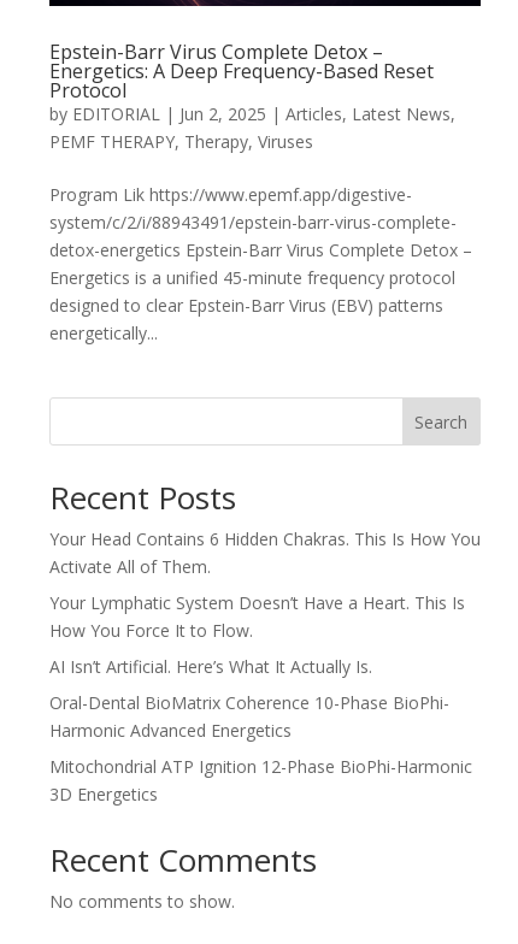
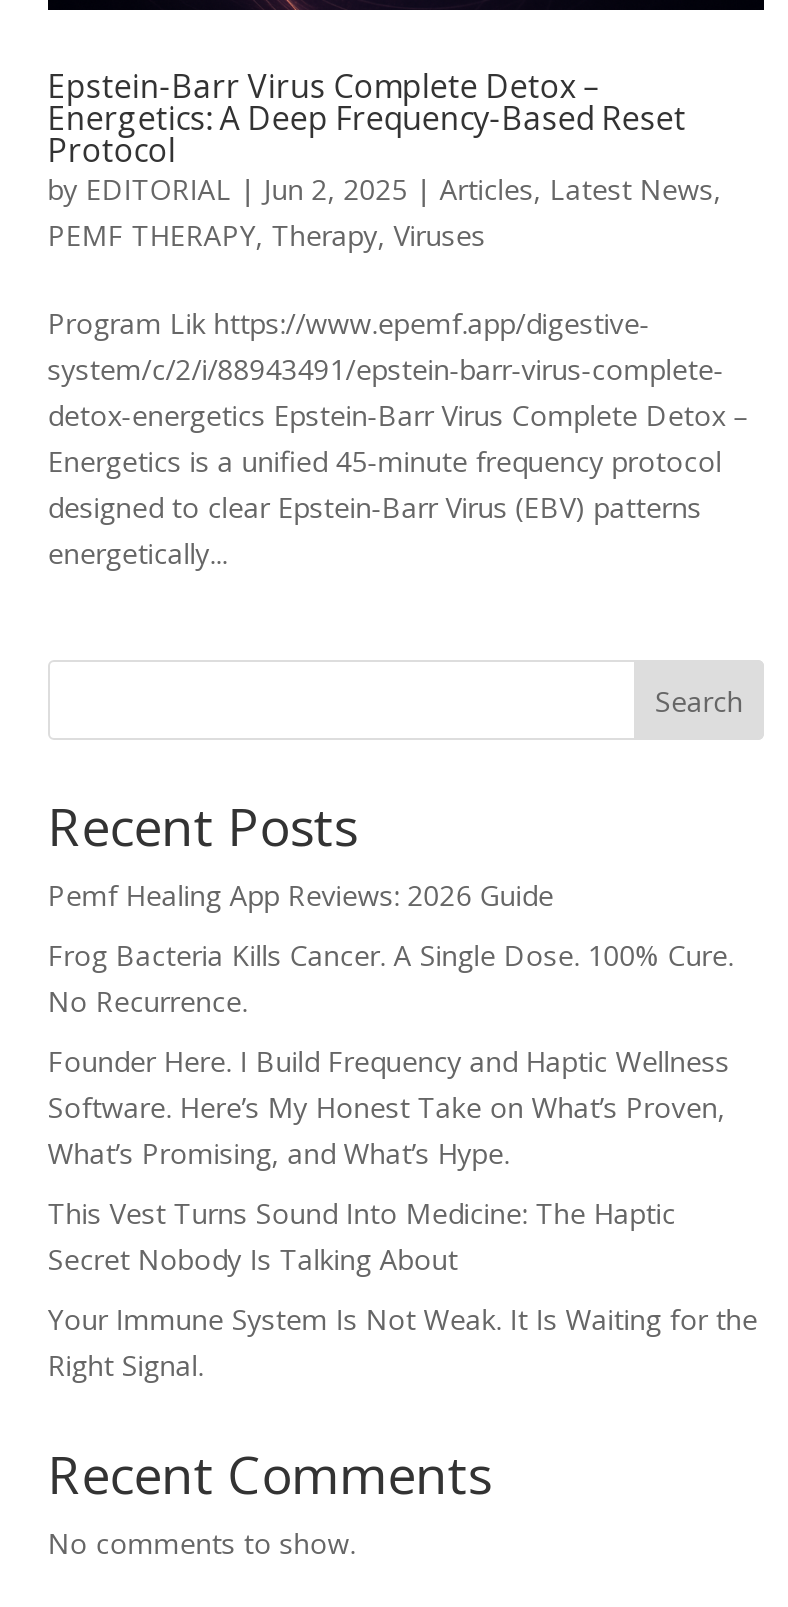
[49,527,480,578] Your Head Contains 6 Hidden Chakras. This Is How You | Activate All of Them. -> [48,876,554,914] Pemf Healing App Reviews: 2026 Guide
[49,591,465,642] Your Lymphatic System Doesn’t Have a Heart. This Is | How You Force It to Flow. -> [48,936,734,1020] Frog Bacteria Kills Cancer. A Single Dose. 100% Cure. | No Recurrence.
[49,655,372,678] AI Isn’t Artificial. Here’s What It Actually Is. -> [48,1042,730,1172] Founder Here. I Build Frequency and Haptic Wellness | Software. Here’s My Honest Take on What’s Proven, | What’s Promising, and What’s Hype.
[49,691,449,742] Oral-Dental BioMatrix Coherence 10-Phase BioPhi- | Harmonic Advanced Energetics -> [48,1194,676,1278] This Vest Turns Sound Into Medicine: The Haptic | Secret Nobody Is Talking About
[49,755,472,805] Mitochondrial ATP Ignition 12-Phase BioPhi-Harmonic | 3D Energetics -> [48,1300,758,1384] Your Immune System Is Not Weak. It Is Waiting for the | Right Signal.

